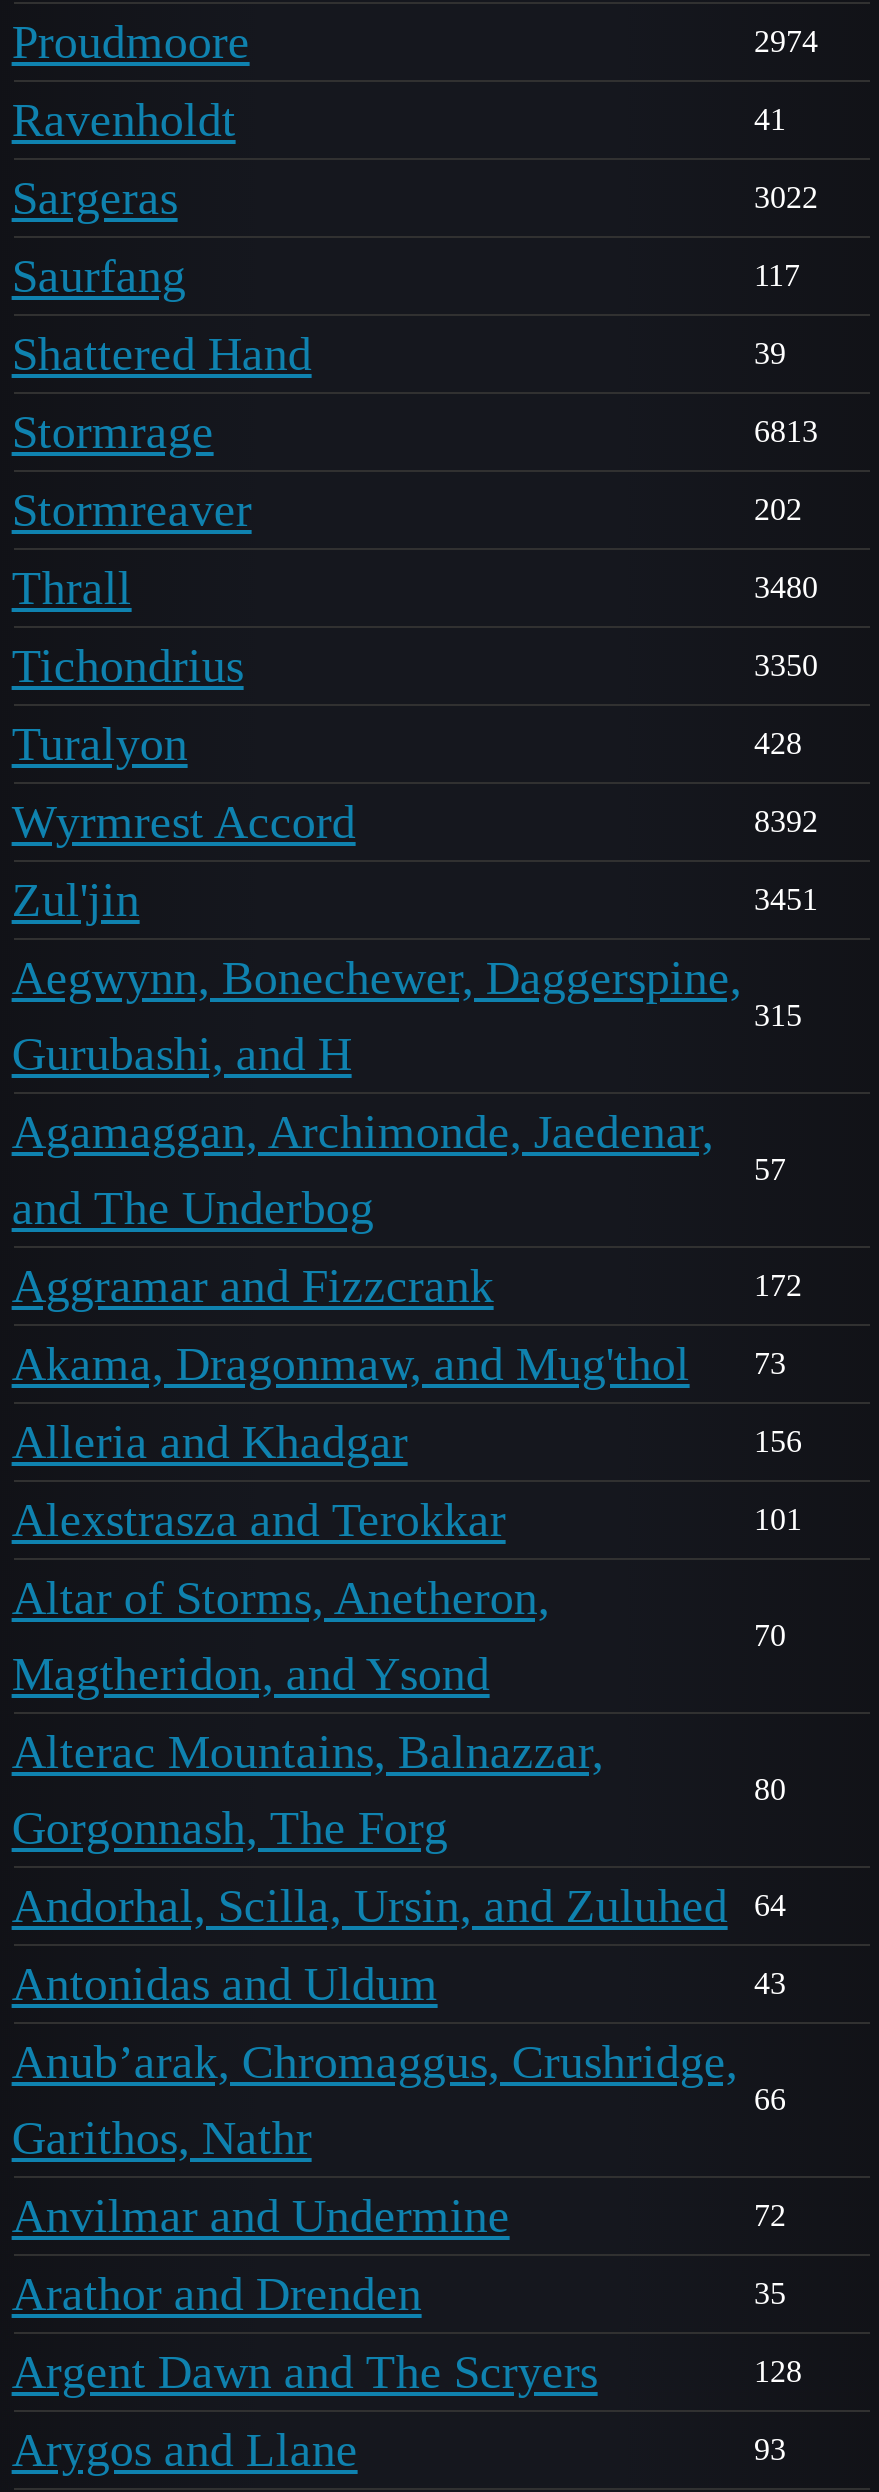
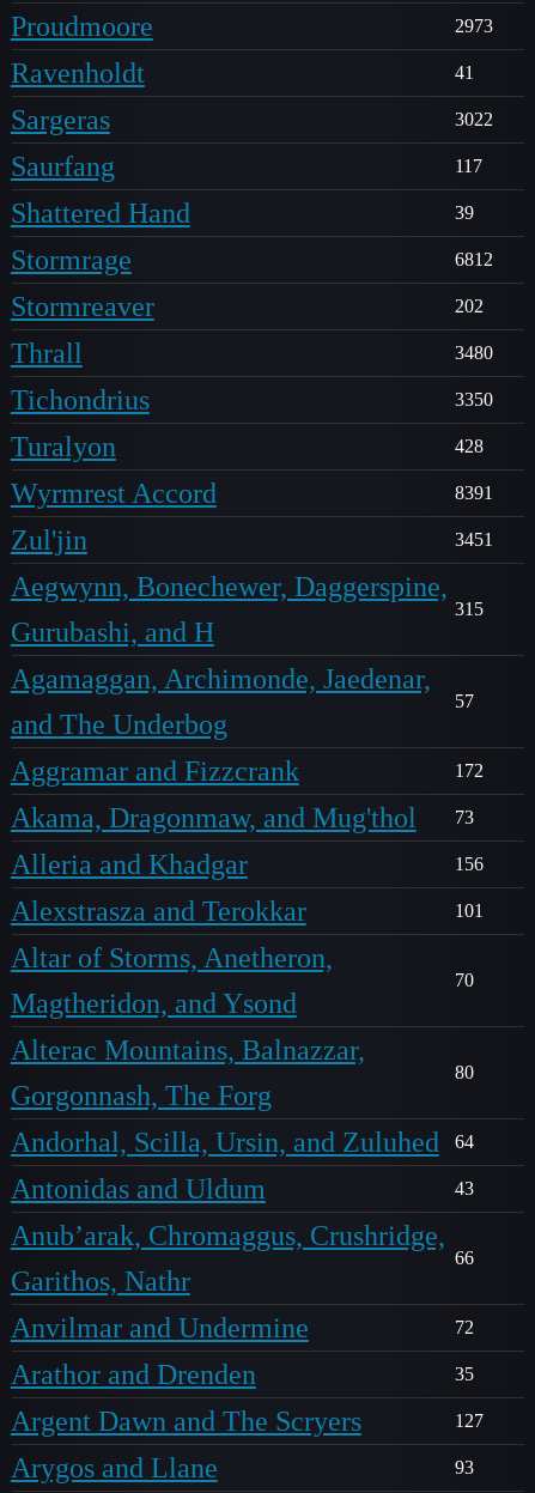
[754,24,818,58] 2974 -> [455,16,493,36] 2973
[754,414,818,448] 6813 -> [455,249,493,269] 6812
[754,804,818,838] 8392 -> [455,483,493,503] 8391
[754,2354,802,2388] 128 -> [455,1410,484,1431] 127

